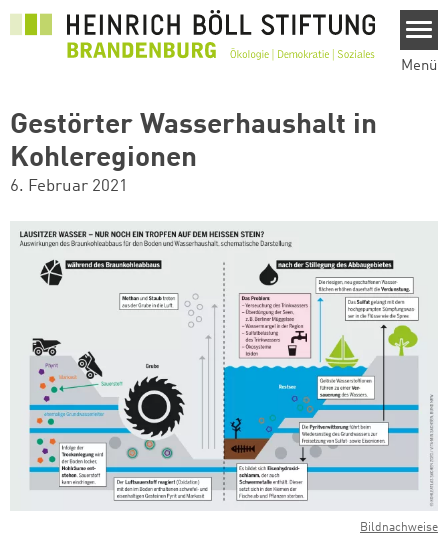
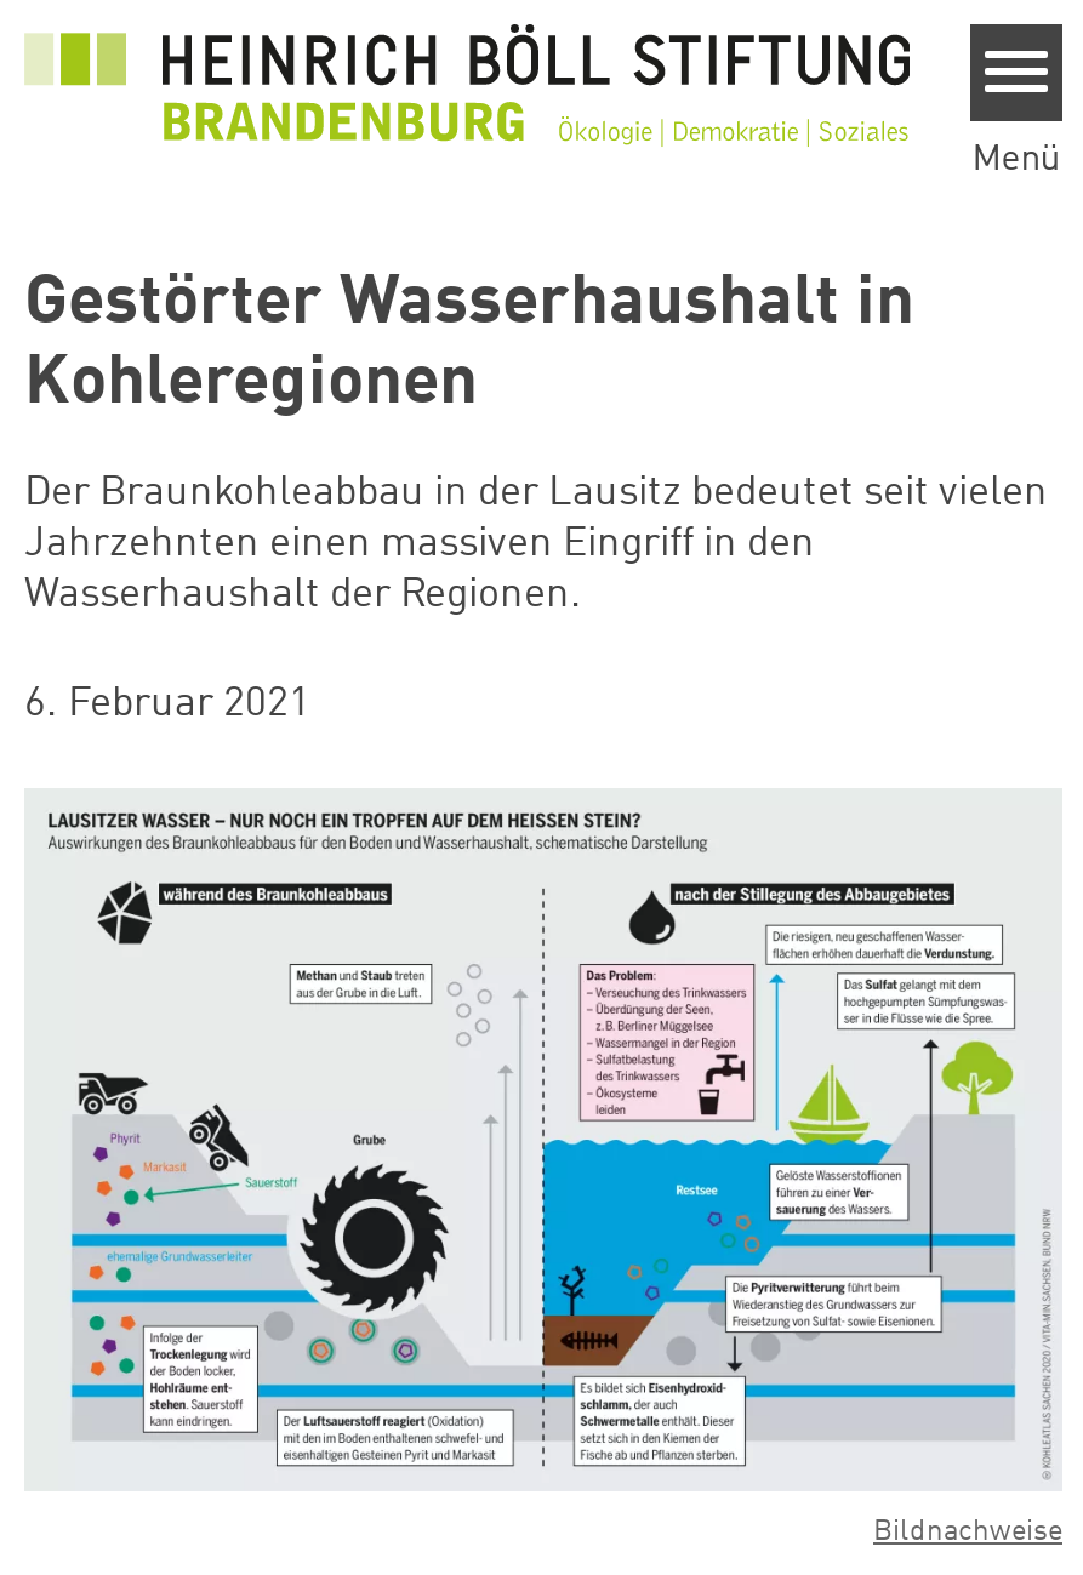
none -> [24,473,1048,616] Der Braunkohleabbau in der Lausitz bedeutet seit vielen | Jahrzehnten einen massiven Eingriff in den | Wasserhaushalt der Regionen.

